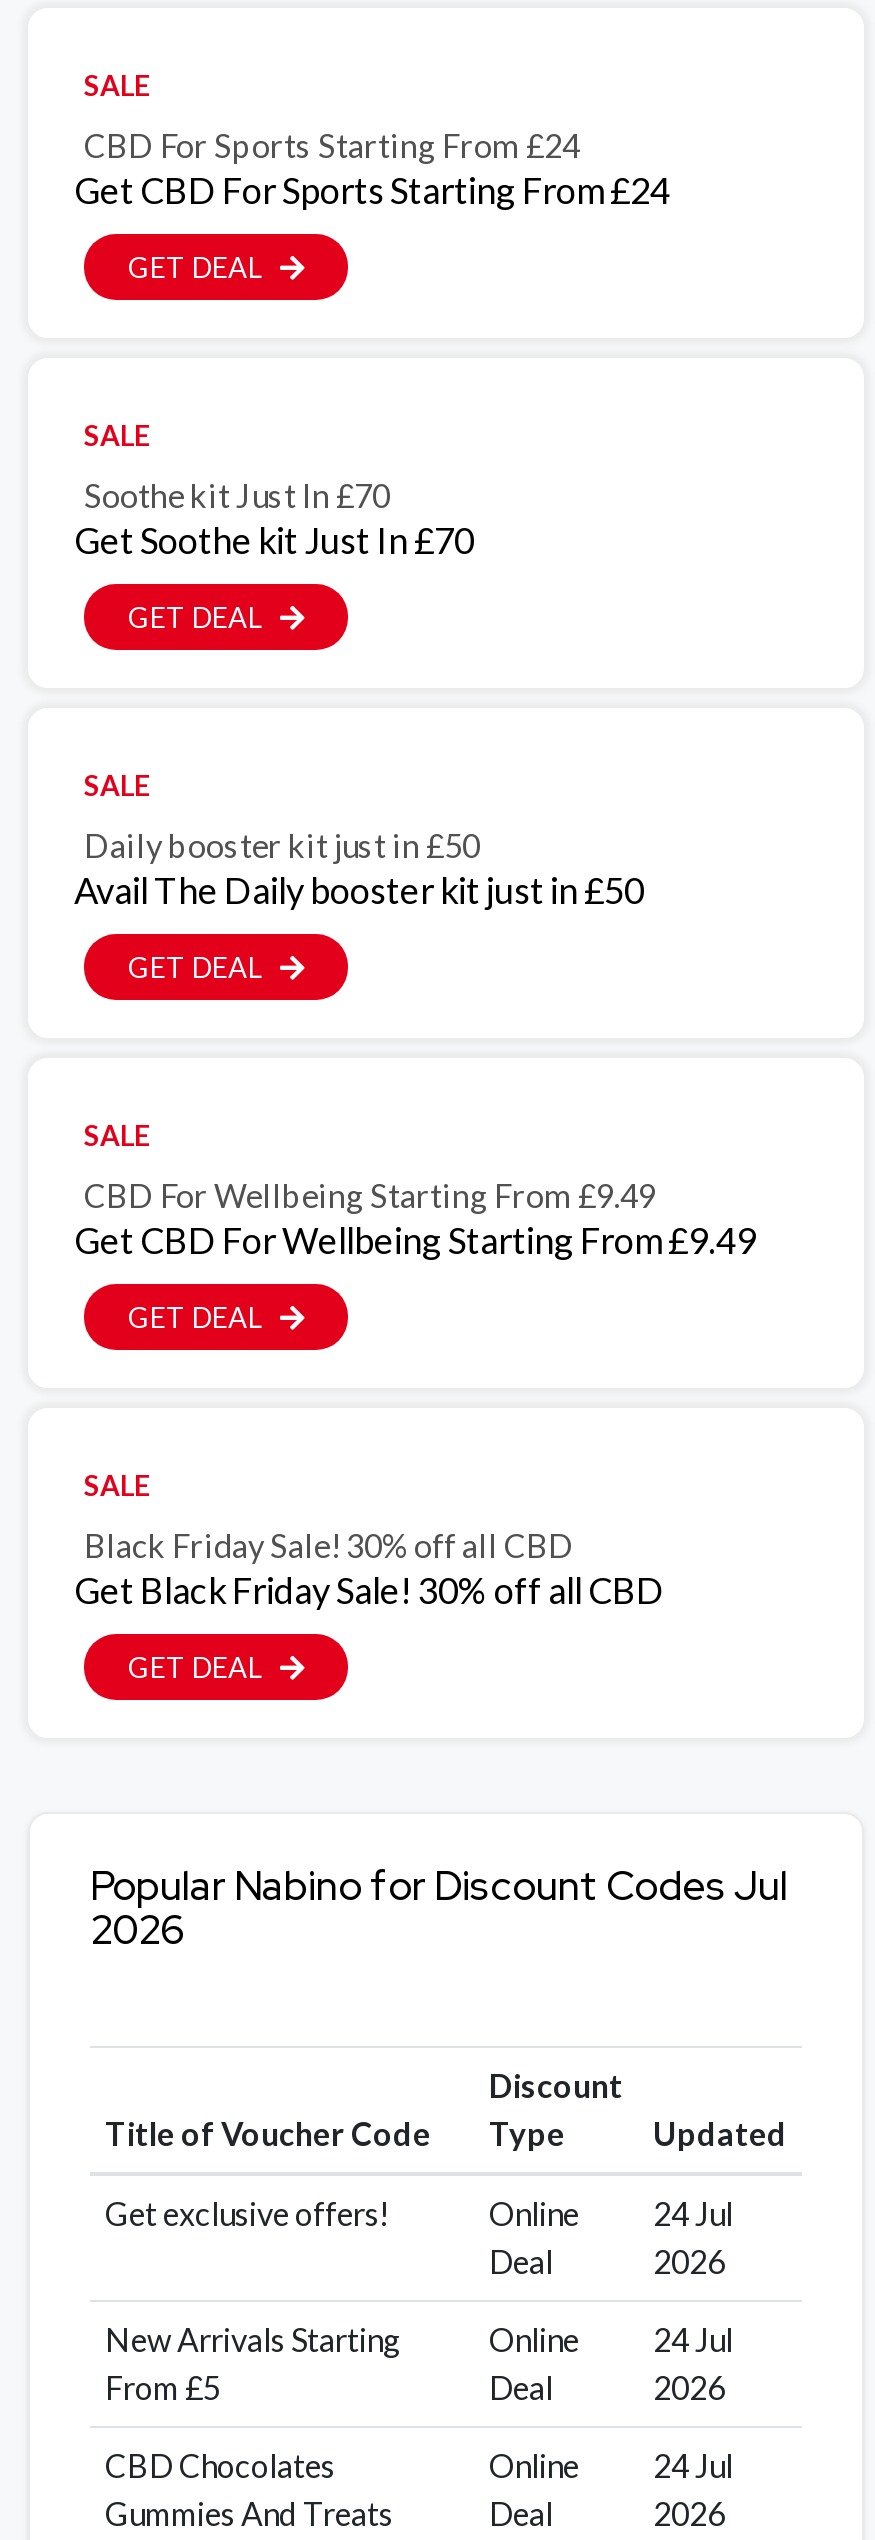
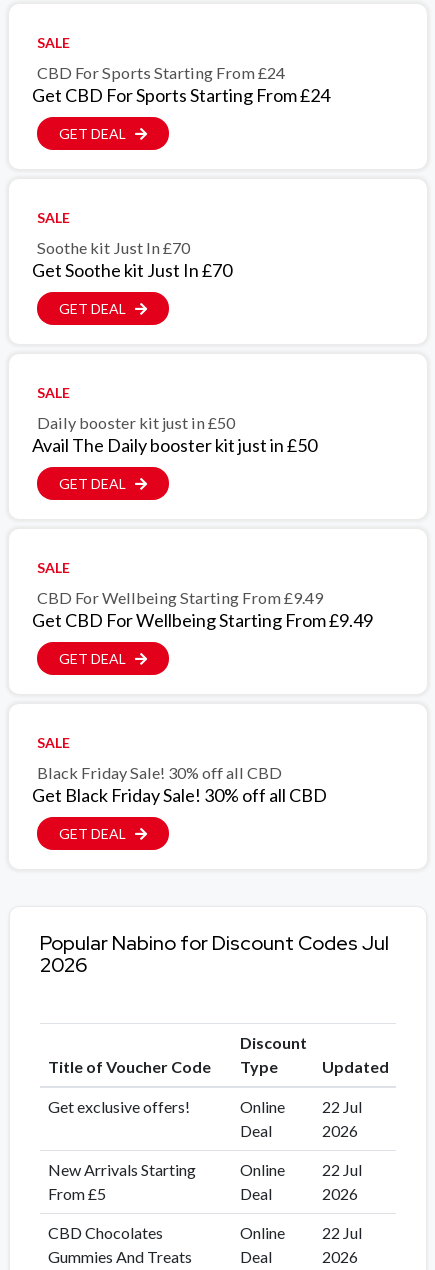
[489,2194,733,2232] Online 24 Jul -> [239,1097,361,1116] Online 22 Jul
[489,2320,733,2358] Online 24 Jul -> [239,1160,361,1179] Online 22 Jul
[489,2446,733,2484] Online 24 Jul -> [239,1223,361,1242] Online 22 Jul

